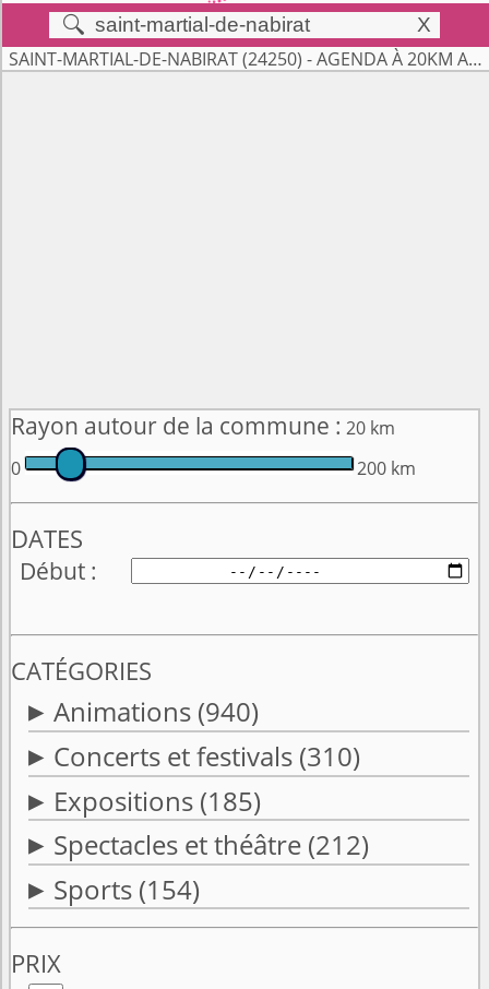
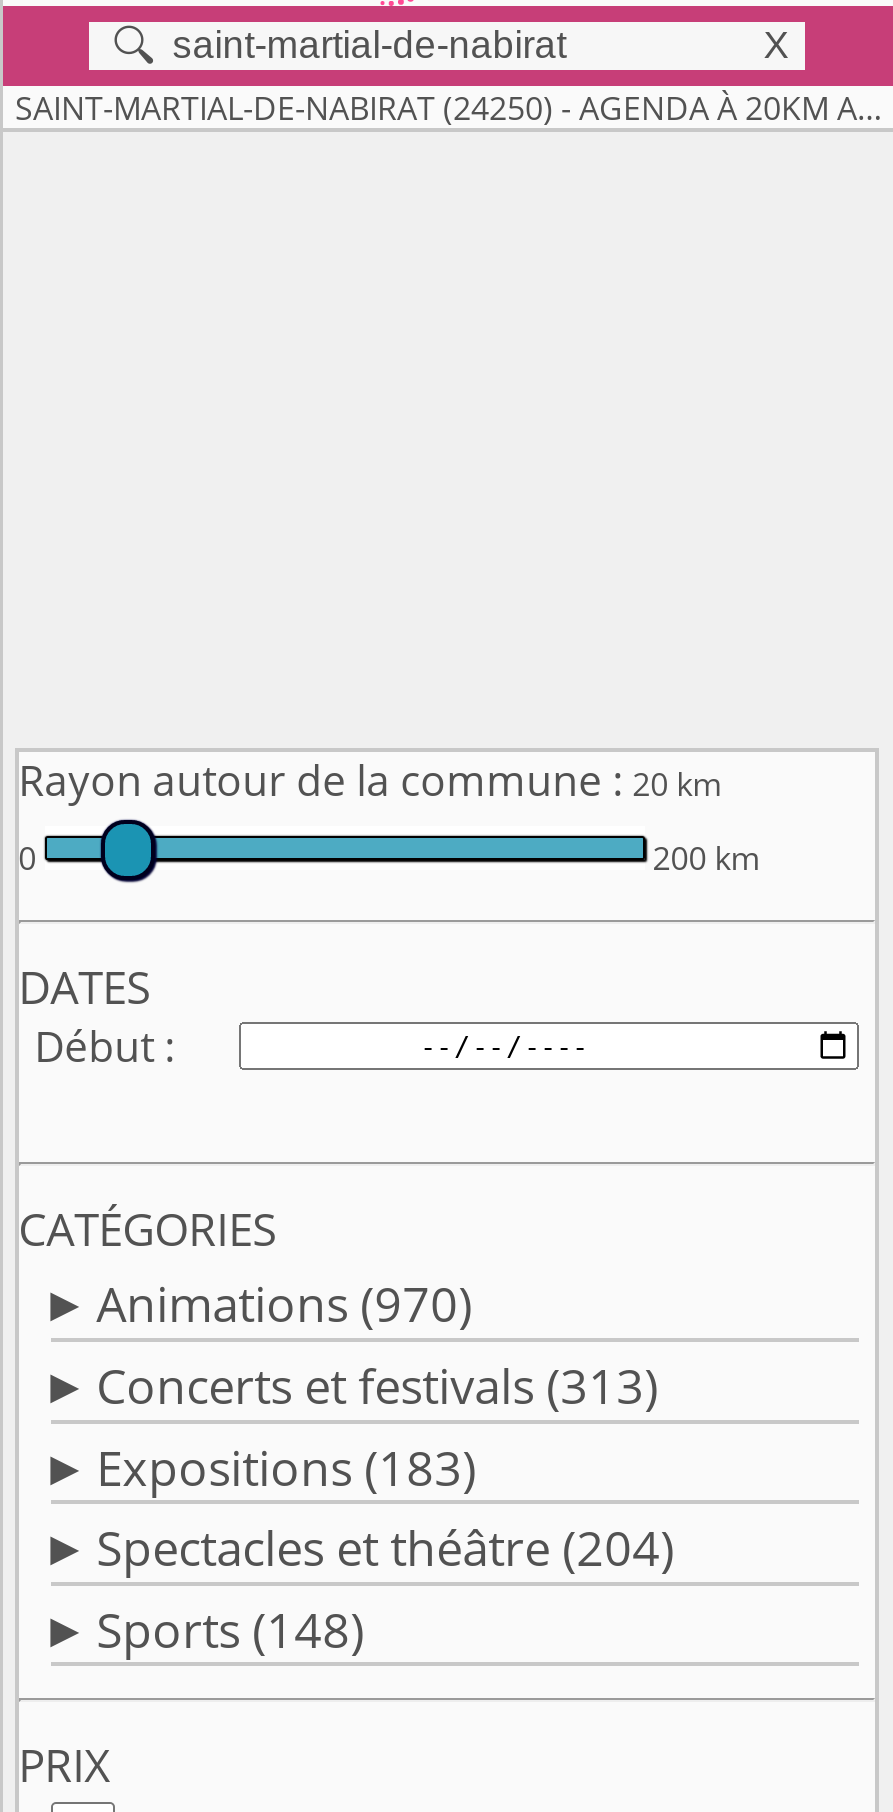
[53,694,258,730] Animations (940) -> [96,1271,472,1337] Animations (970)
[53,738,360,774] Concerts et festivals (310) -> [96,1352,658,1418] Concerts et festivals (313)
[53,782,260,818] Expositions (185) -> [96,1433,476,1499] Expositions (183)
[53,827,368,863] Spectacles et théâtre (212) -> [96,1514,674,1580] Spectacles et théâtre (204)
[53,871,199,907] Sports (154) -> [96,1596,364,1662] Sports (148)

